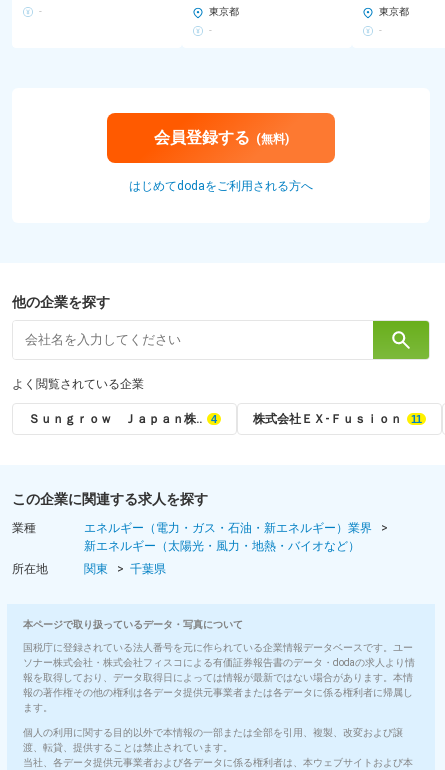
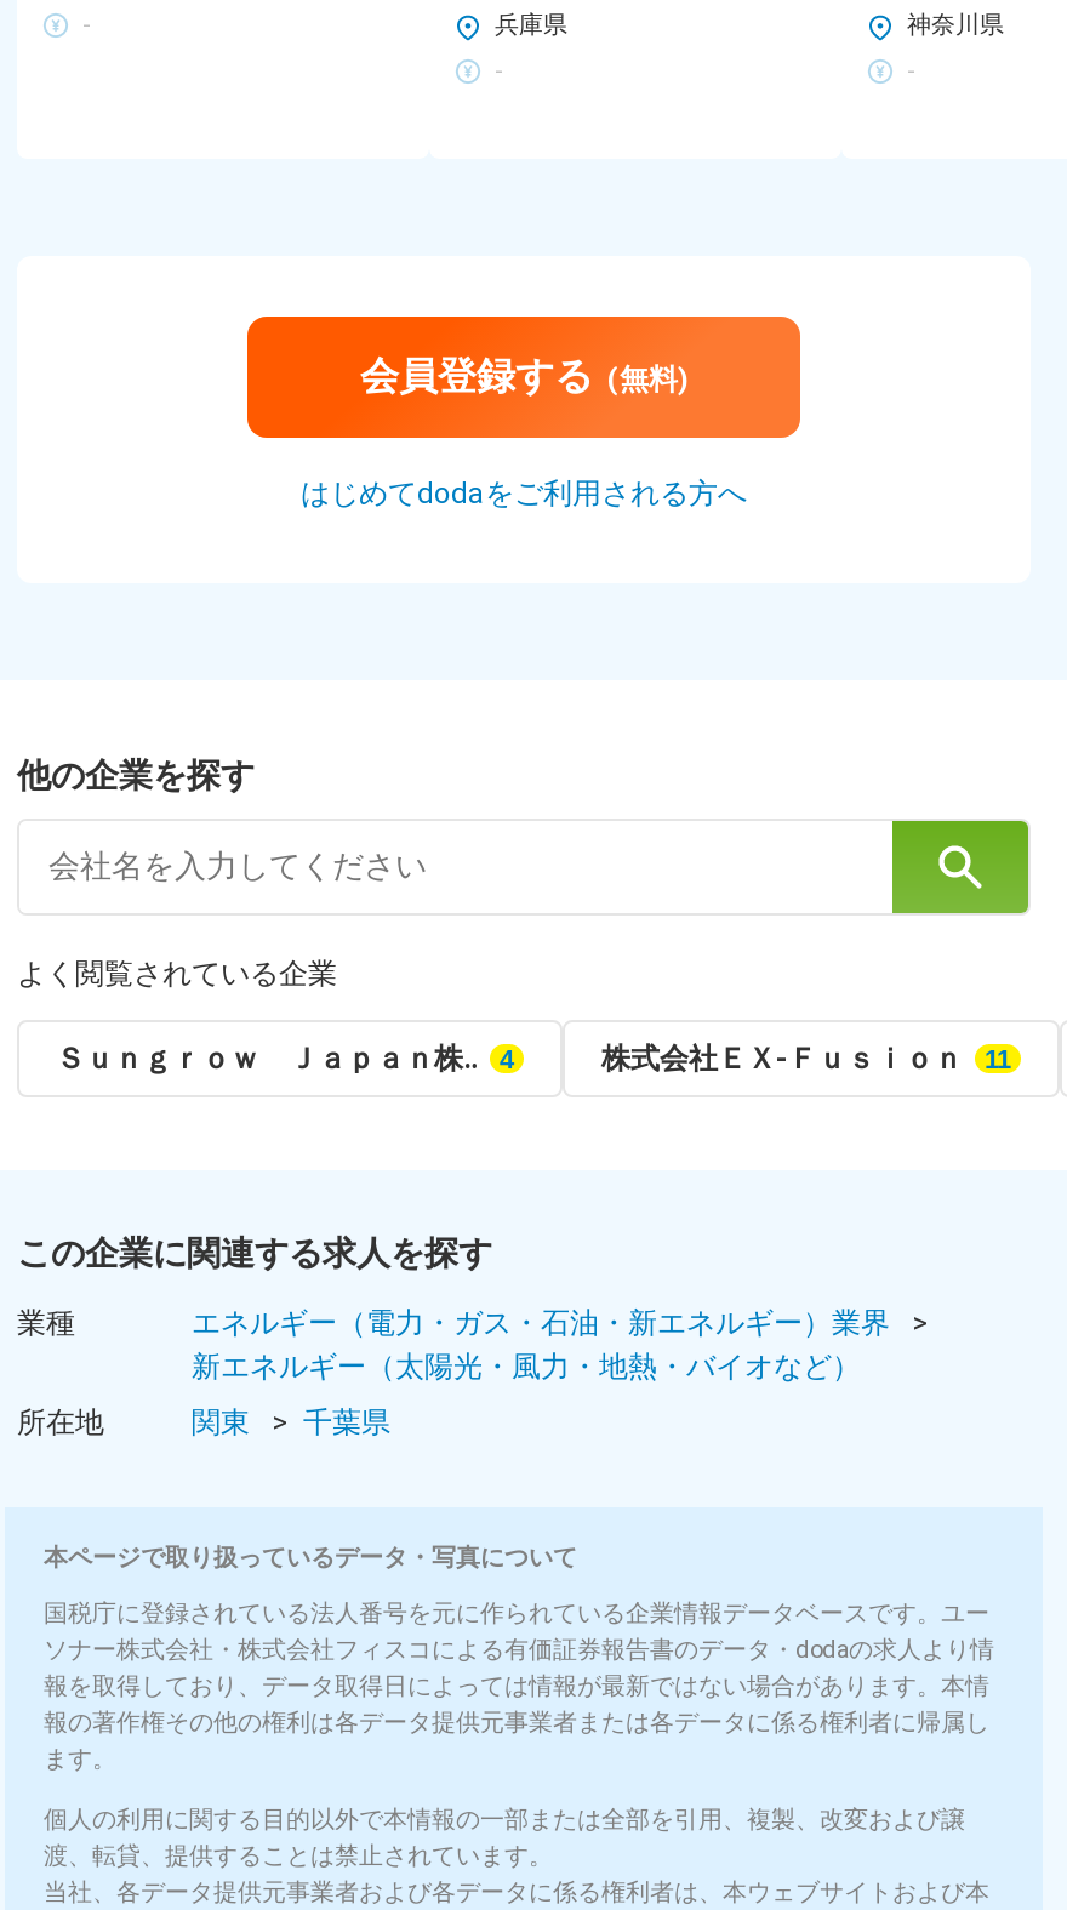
[209,6,239,17] 東京都 -> [495,10,567,37] 兵庫県
[379,6,409,17] 東京都 -> [907,10,1004,37] 神奈川県

